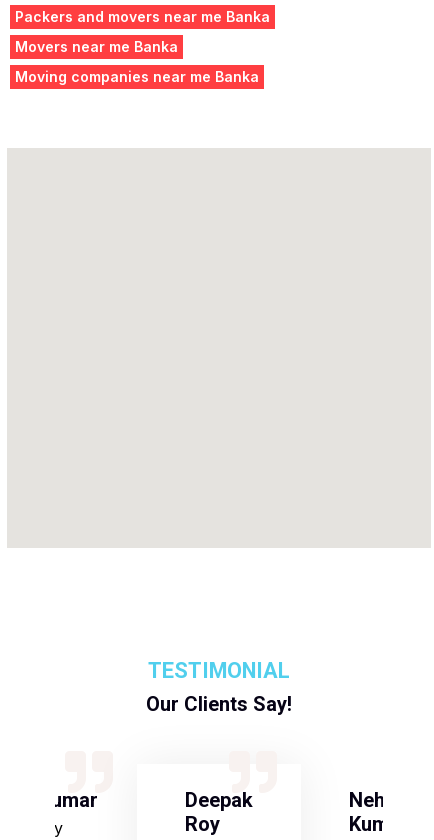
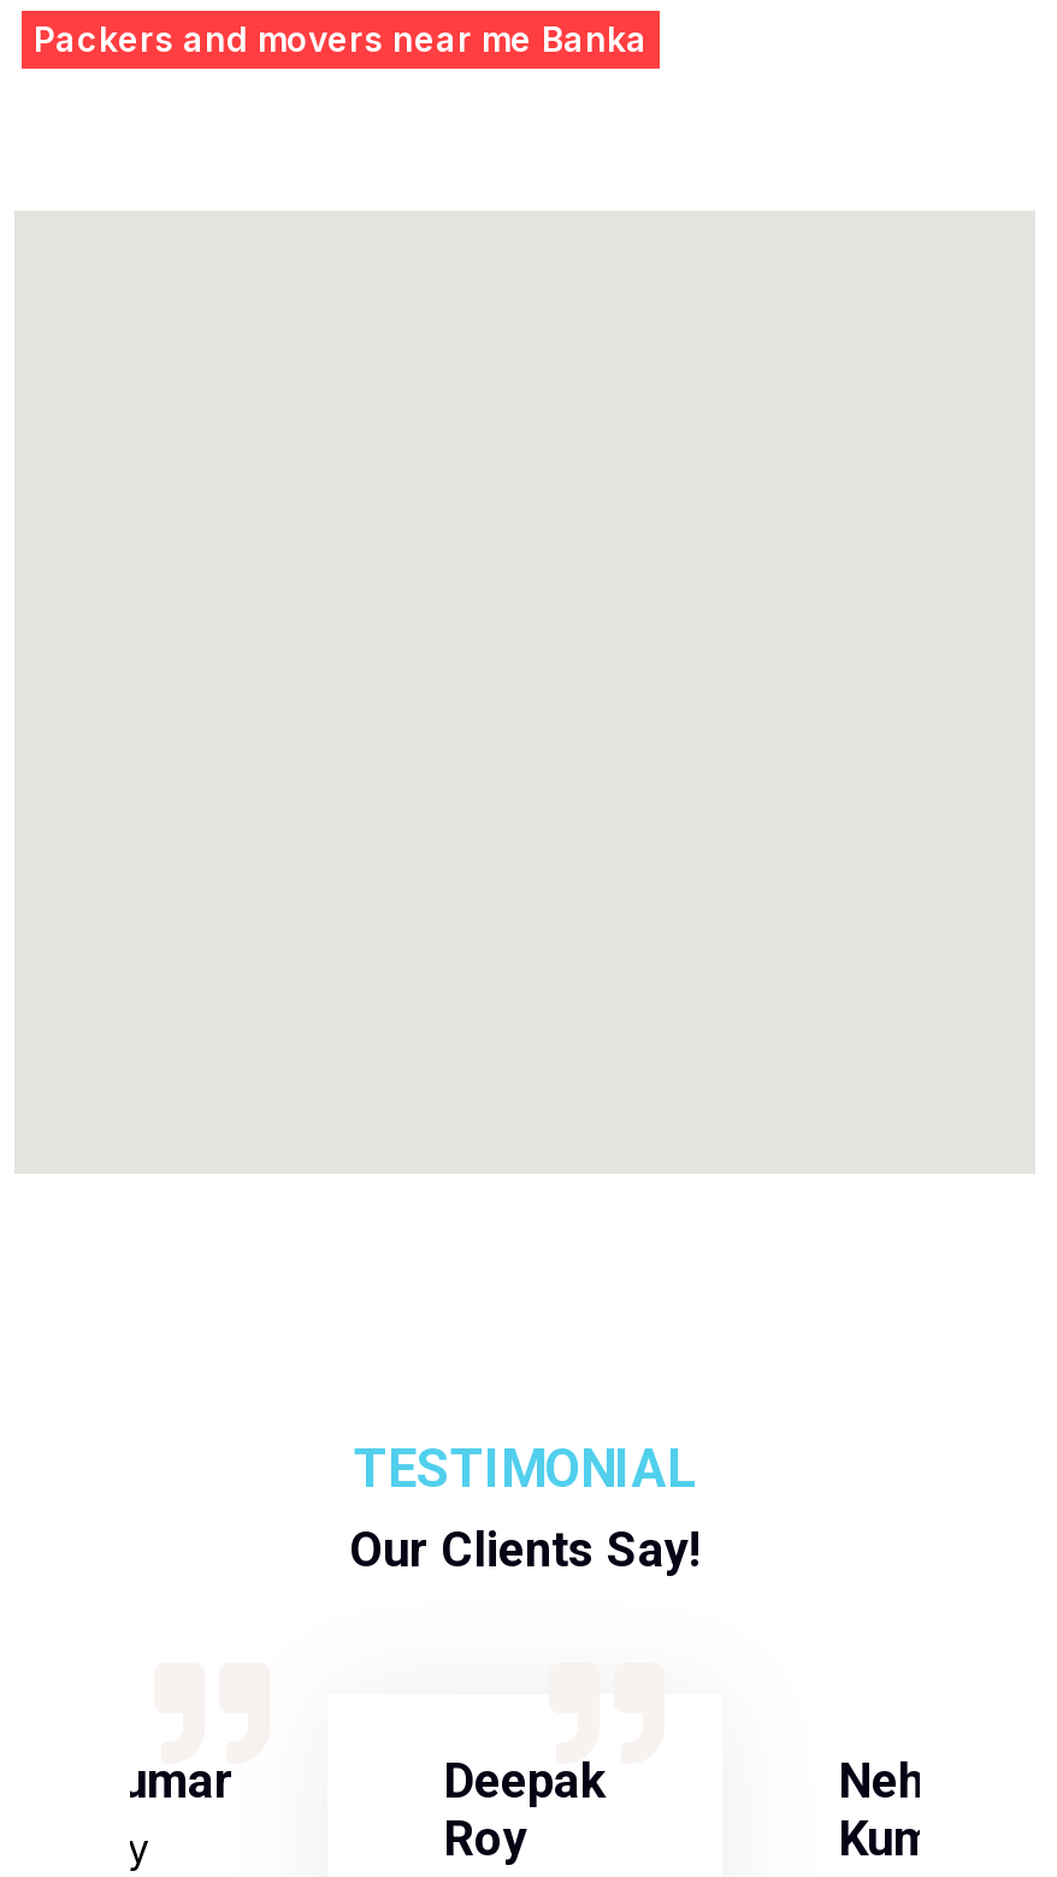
[15,38,259,85] Movers near me Banka | Moving companies near me Banka -> none

